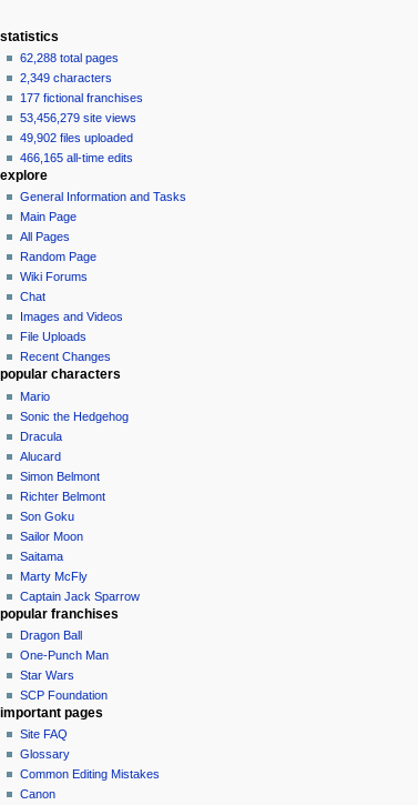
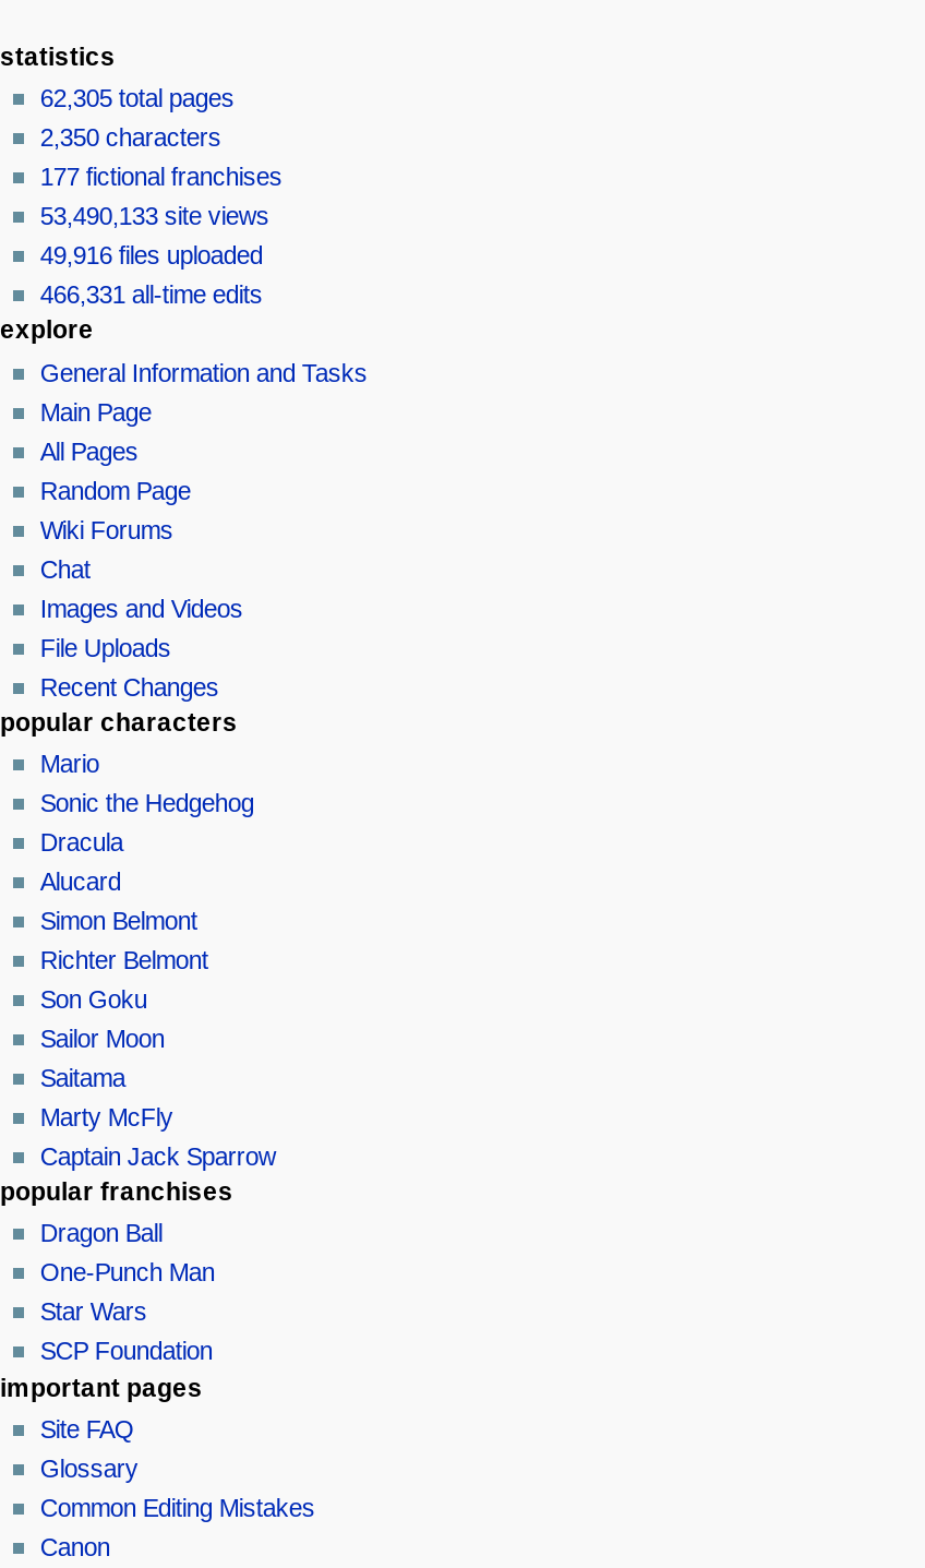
[20,51,119,64] 62,288 total pages -> [40,86,234,112] 62,305 total pages
[20,71,112,84] 2,349 characters -> [40,125,221,151] 2,350 characters
[20,111,137,124] 53,456,279 site views -> [40,203,269,230] 53,490,133 site views
[20,131,133,144] 49,902 files uploaded -> [40,243,262,269] 49,916 files uploaded
[20,151,133,164] 466,165 all-time edits -> [40,282,262,308] 466,331 all-time edits

